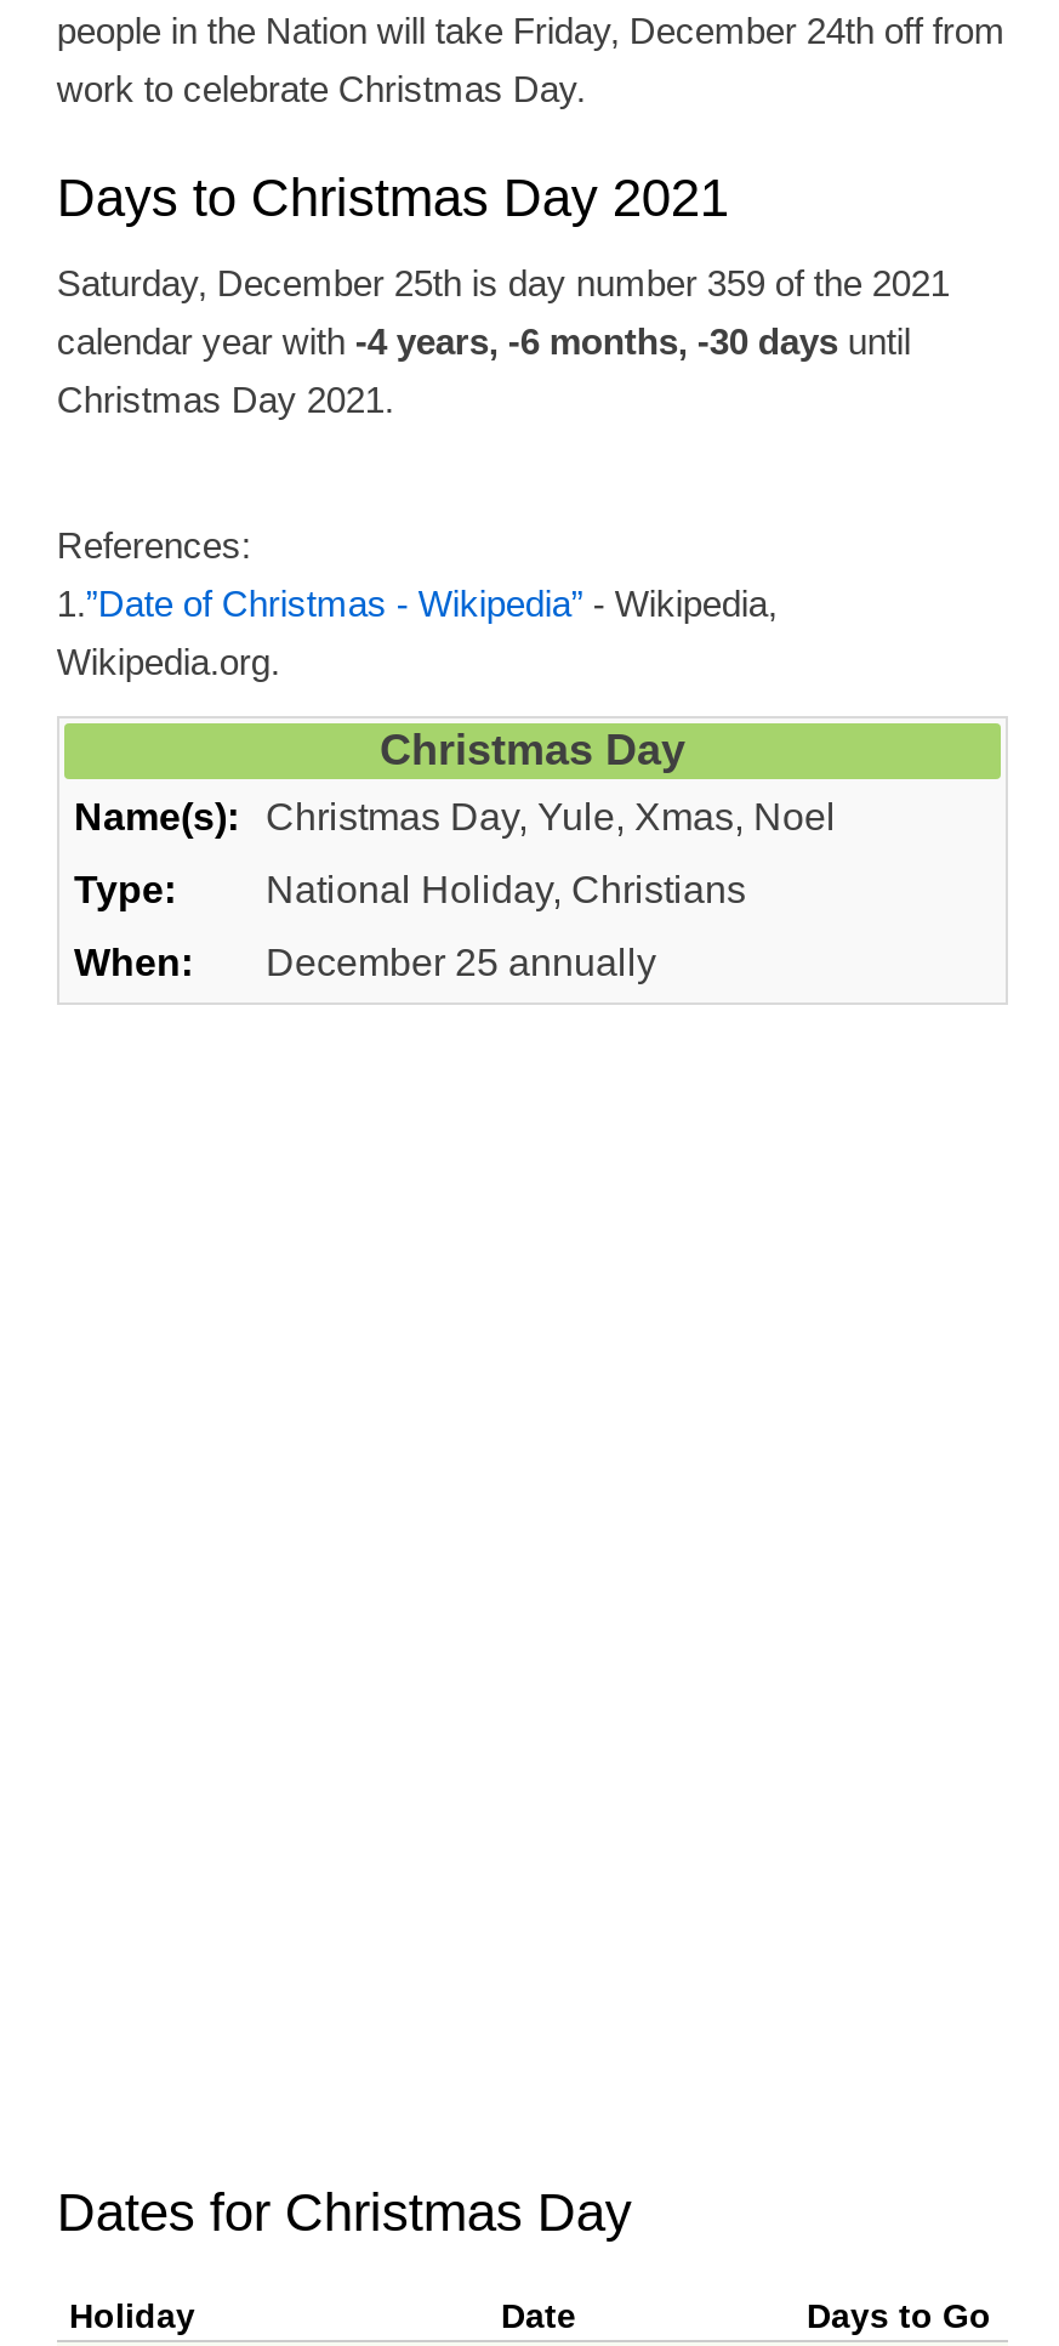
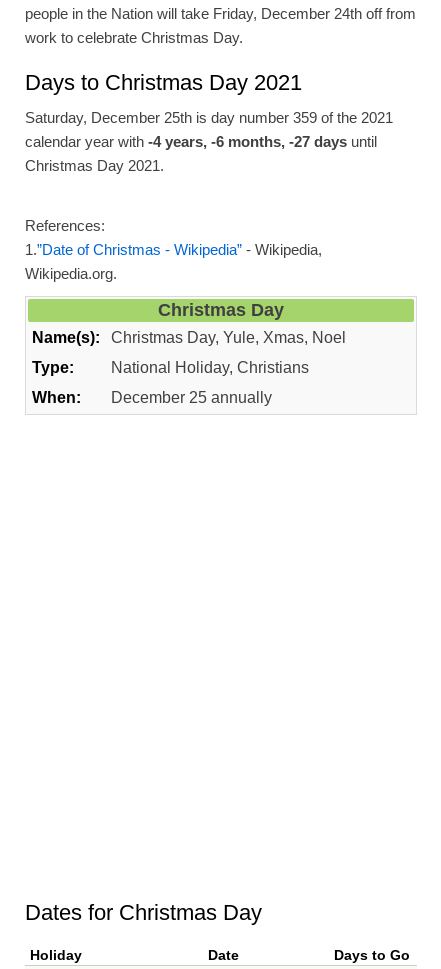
[57,321,911,363] calendar year with -4 years, -6 months, -30 days until -> [25,133,377,150] calendar year with -4 years, -6 months, -27 days until

